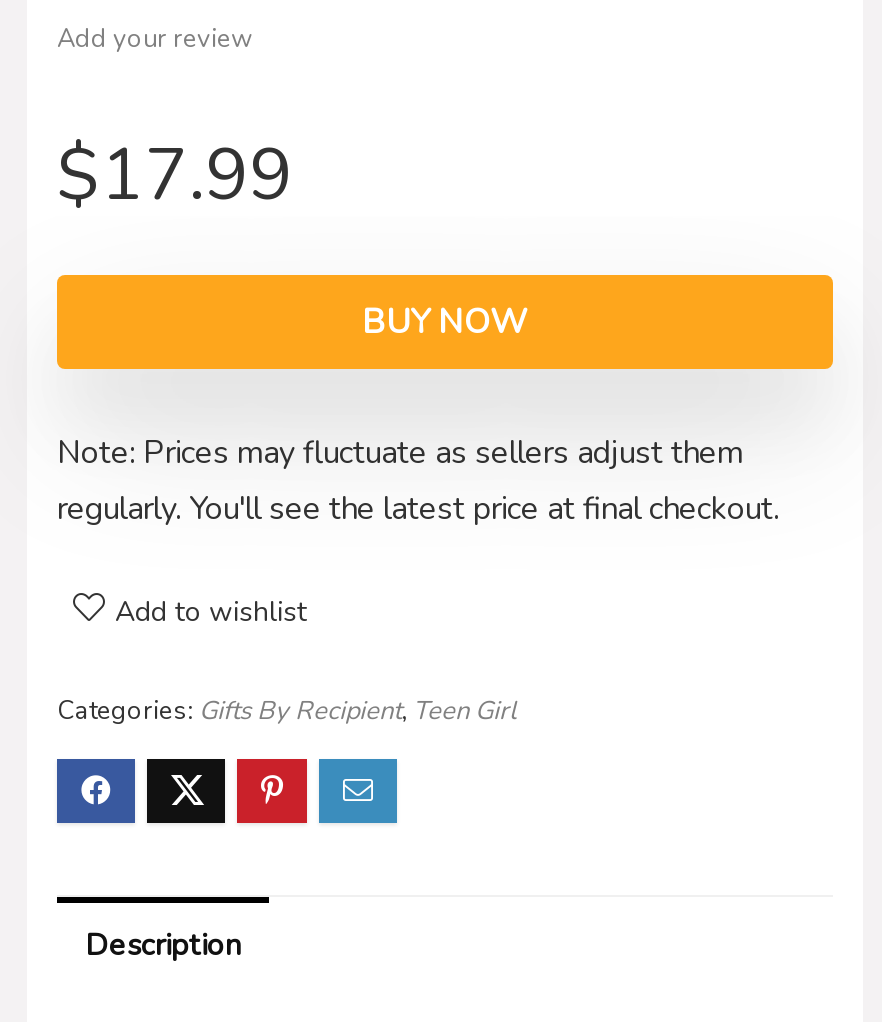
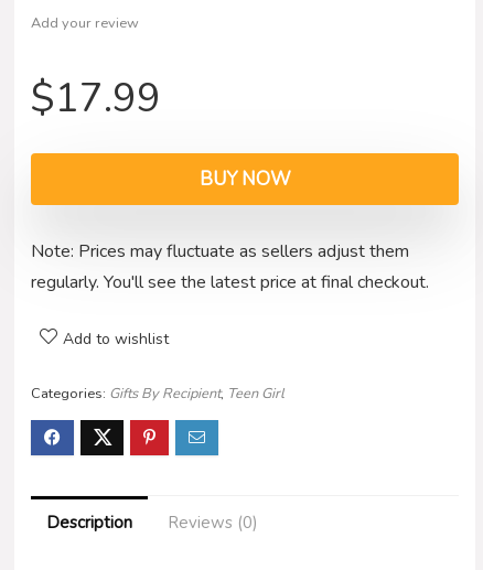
none -> [168,511,258,534] Reviews (0)

